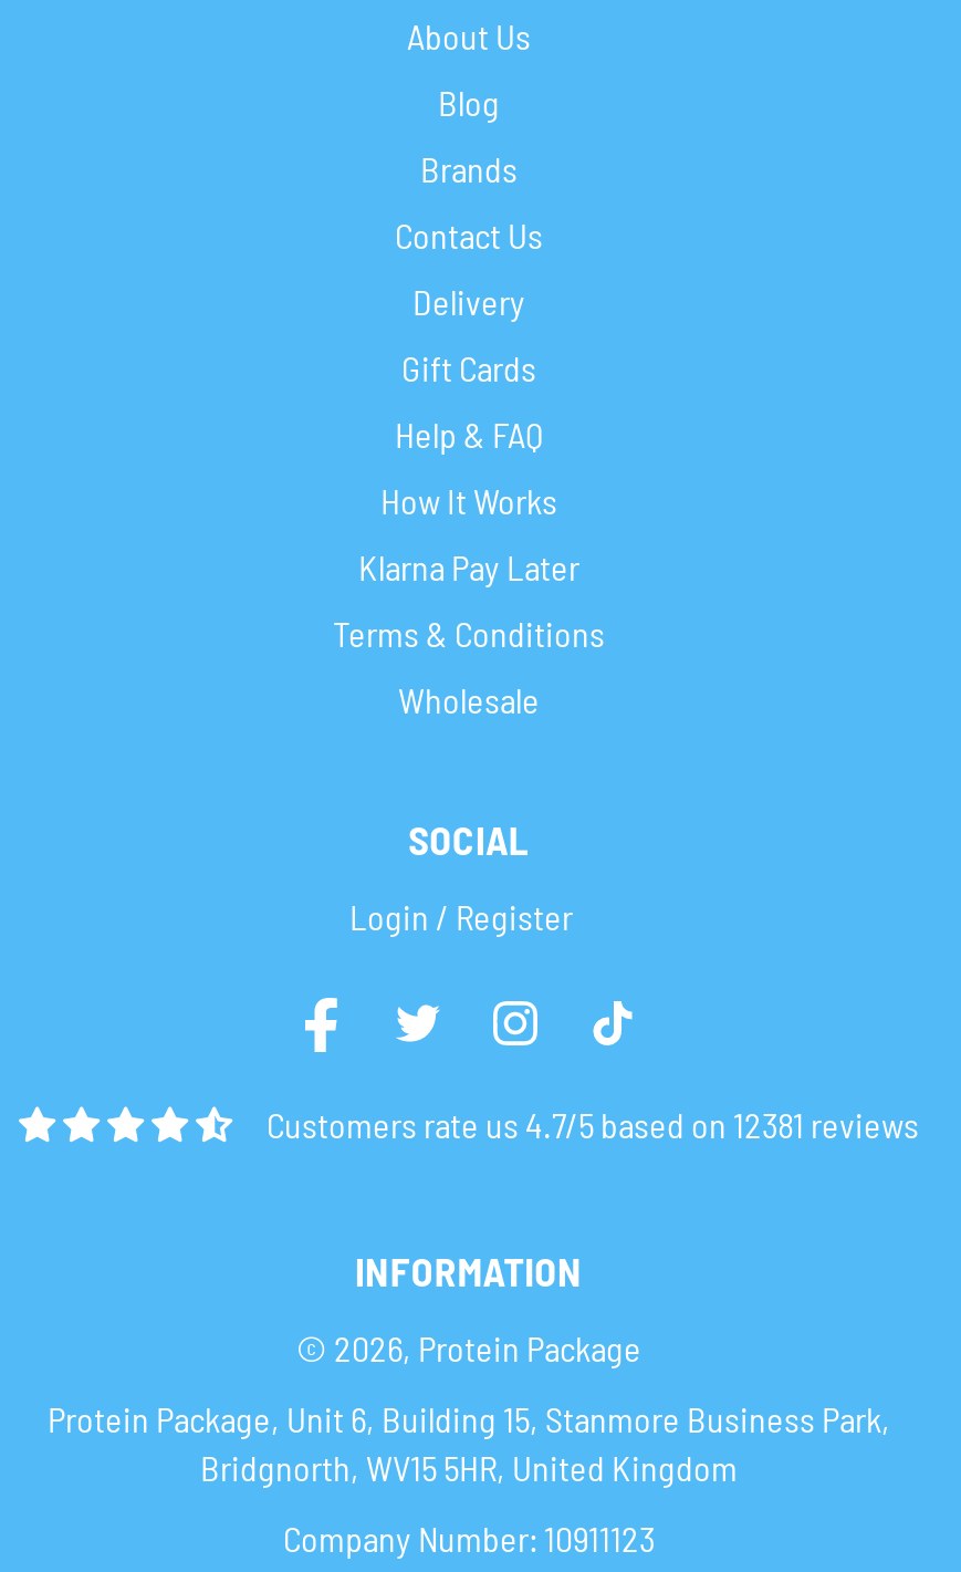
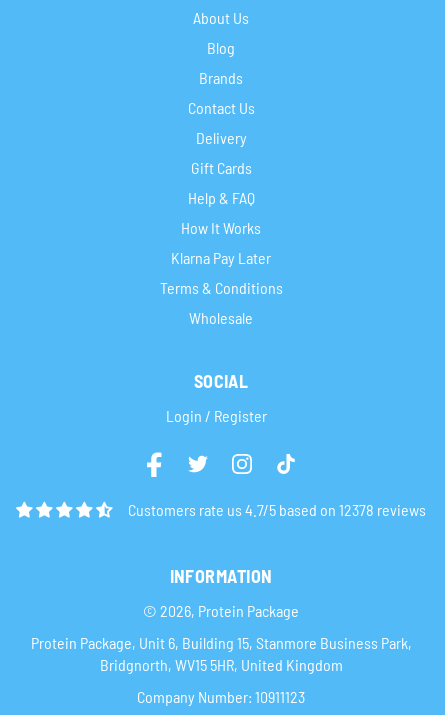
[267,1103,919,1145] Customers rate us 4.7/5 based on 12381 reviews -> [128,500,426,519] Customers rate us 4.7/5 based on 12378 reviews

